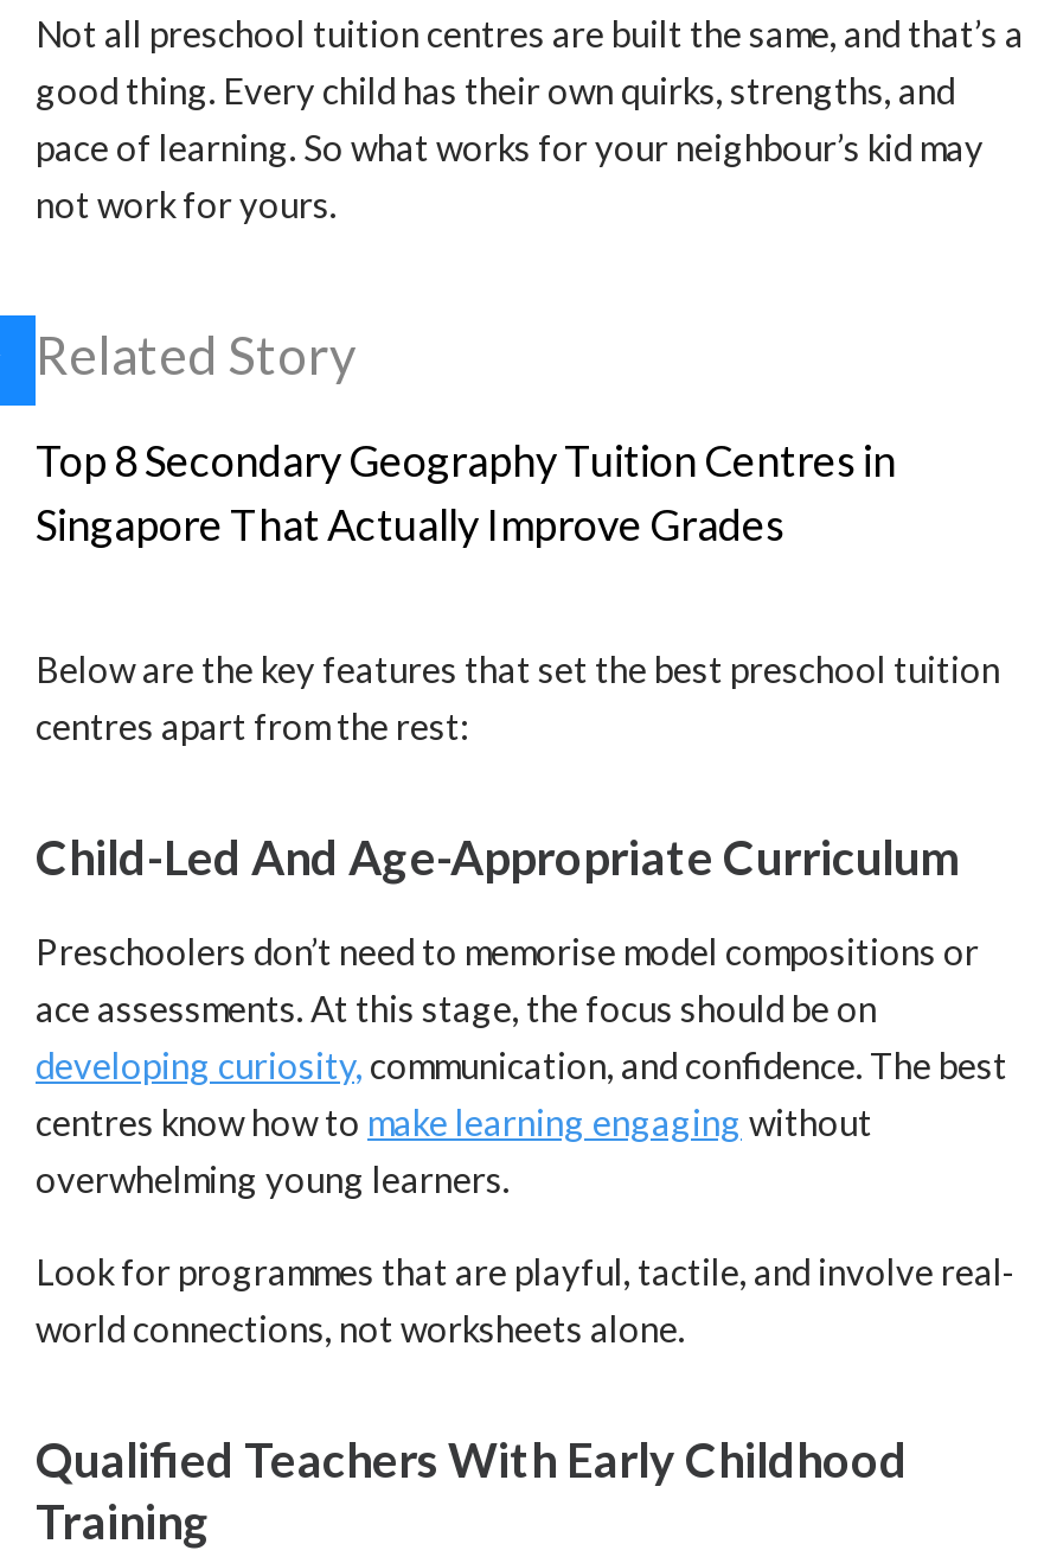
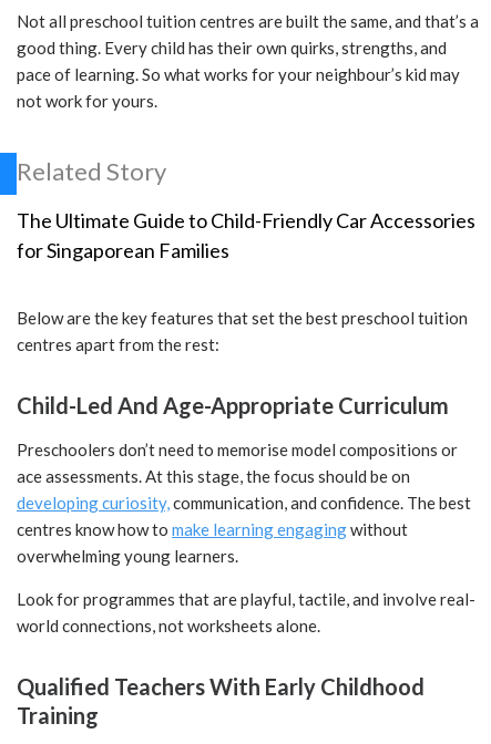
[36,433,896,549] Top 8 Secondary Geography Tuition Centres in | Singapore That Actually Improve Grades -> [17,208,475,262] The Ultimate Guide to Child-Friendly Car Accessories | for Singaporean Families

